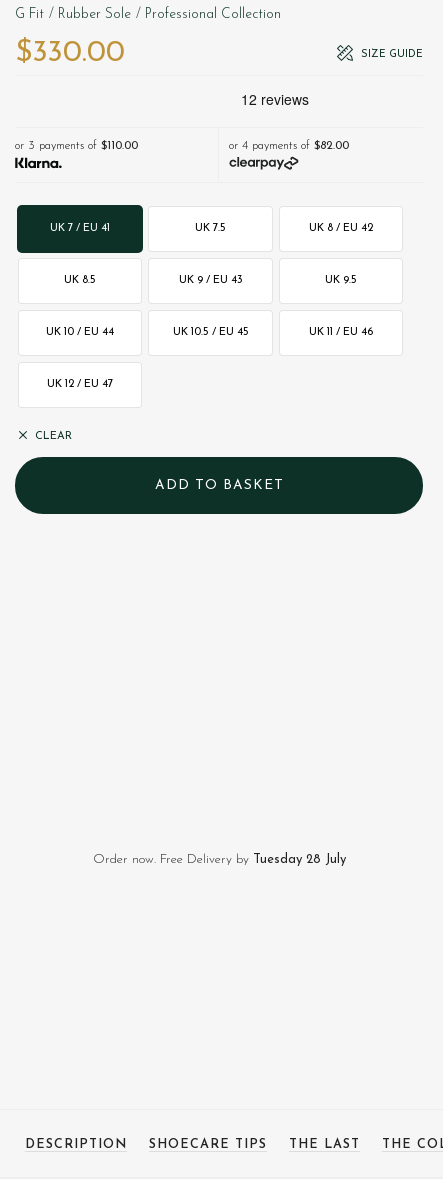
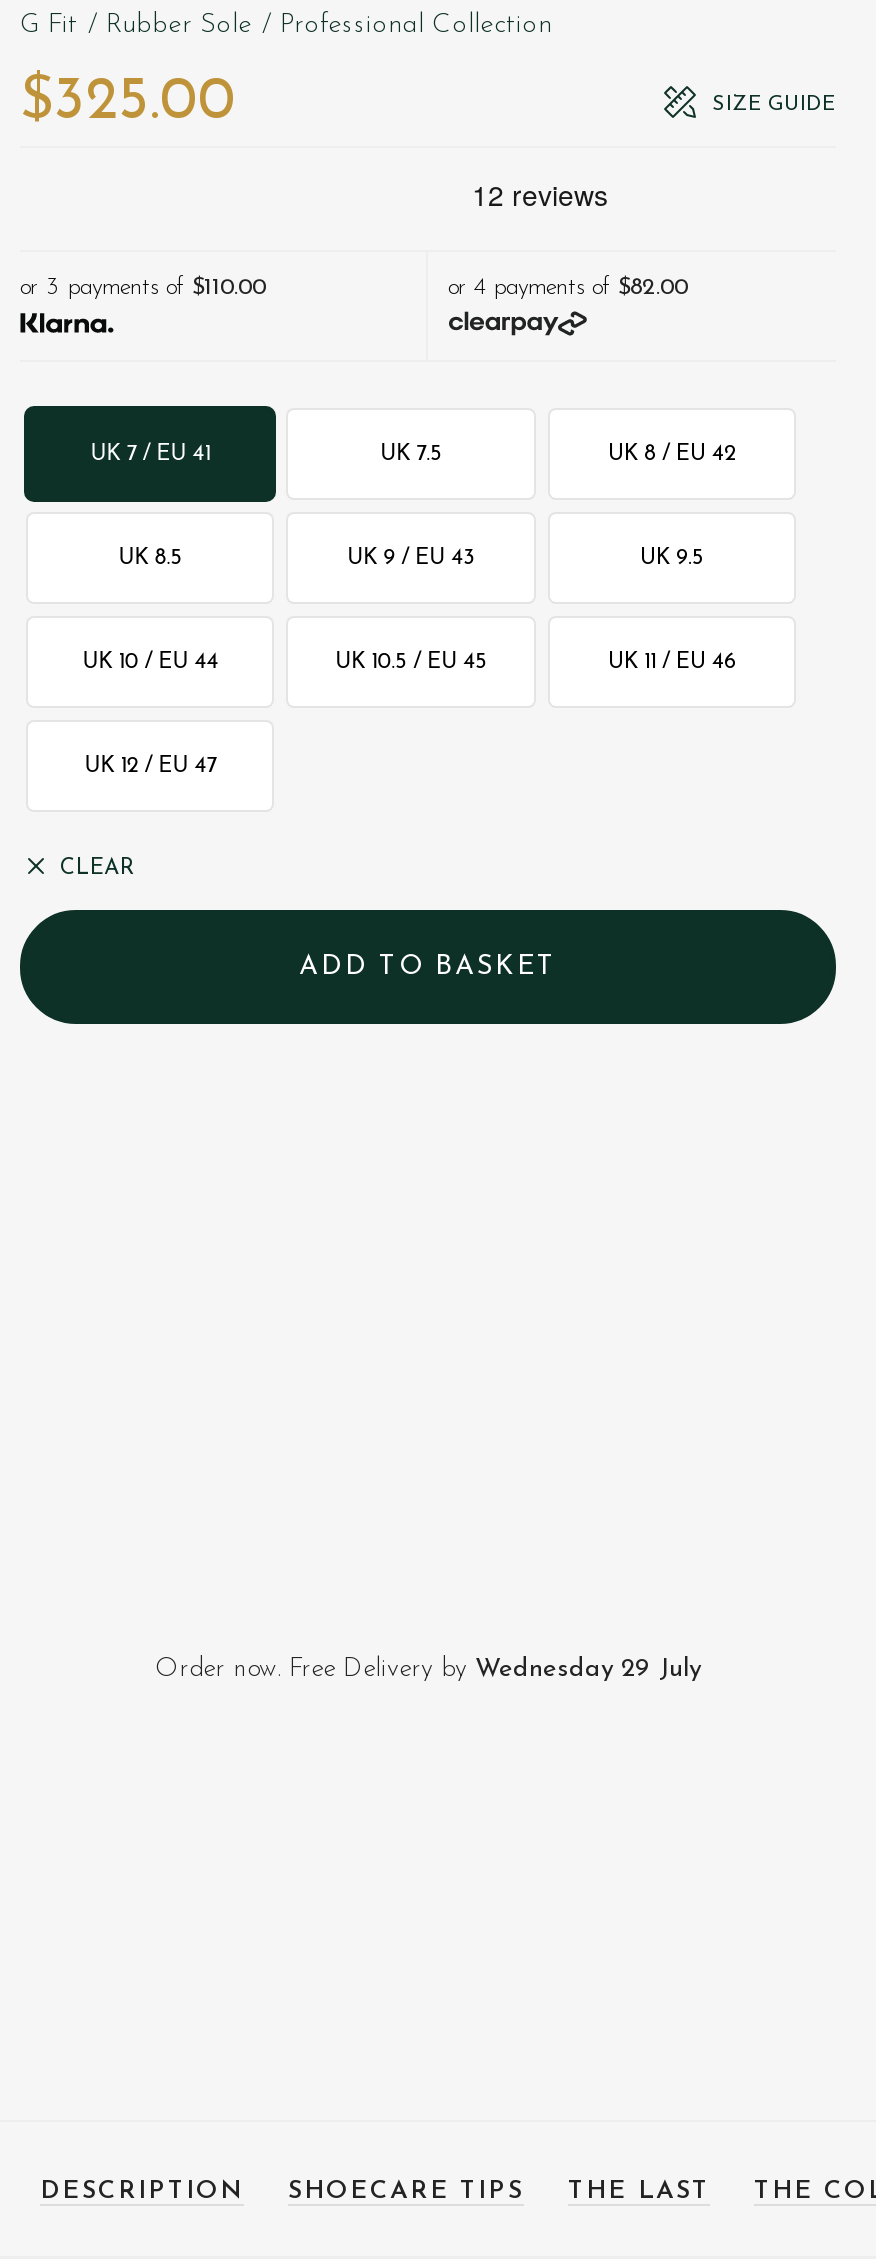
[15,38,125,69] $‌330.00 -> [20,72,236,134] $‌325.00
[92,853,345,866] Order now. Free Delivery by Tuesday 28 July -> [155,1657,701,1683] Order now. Free Delivery by Wednesday 29 July

